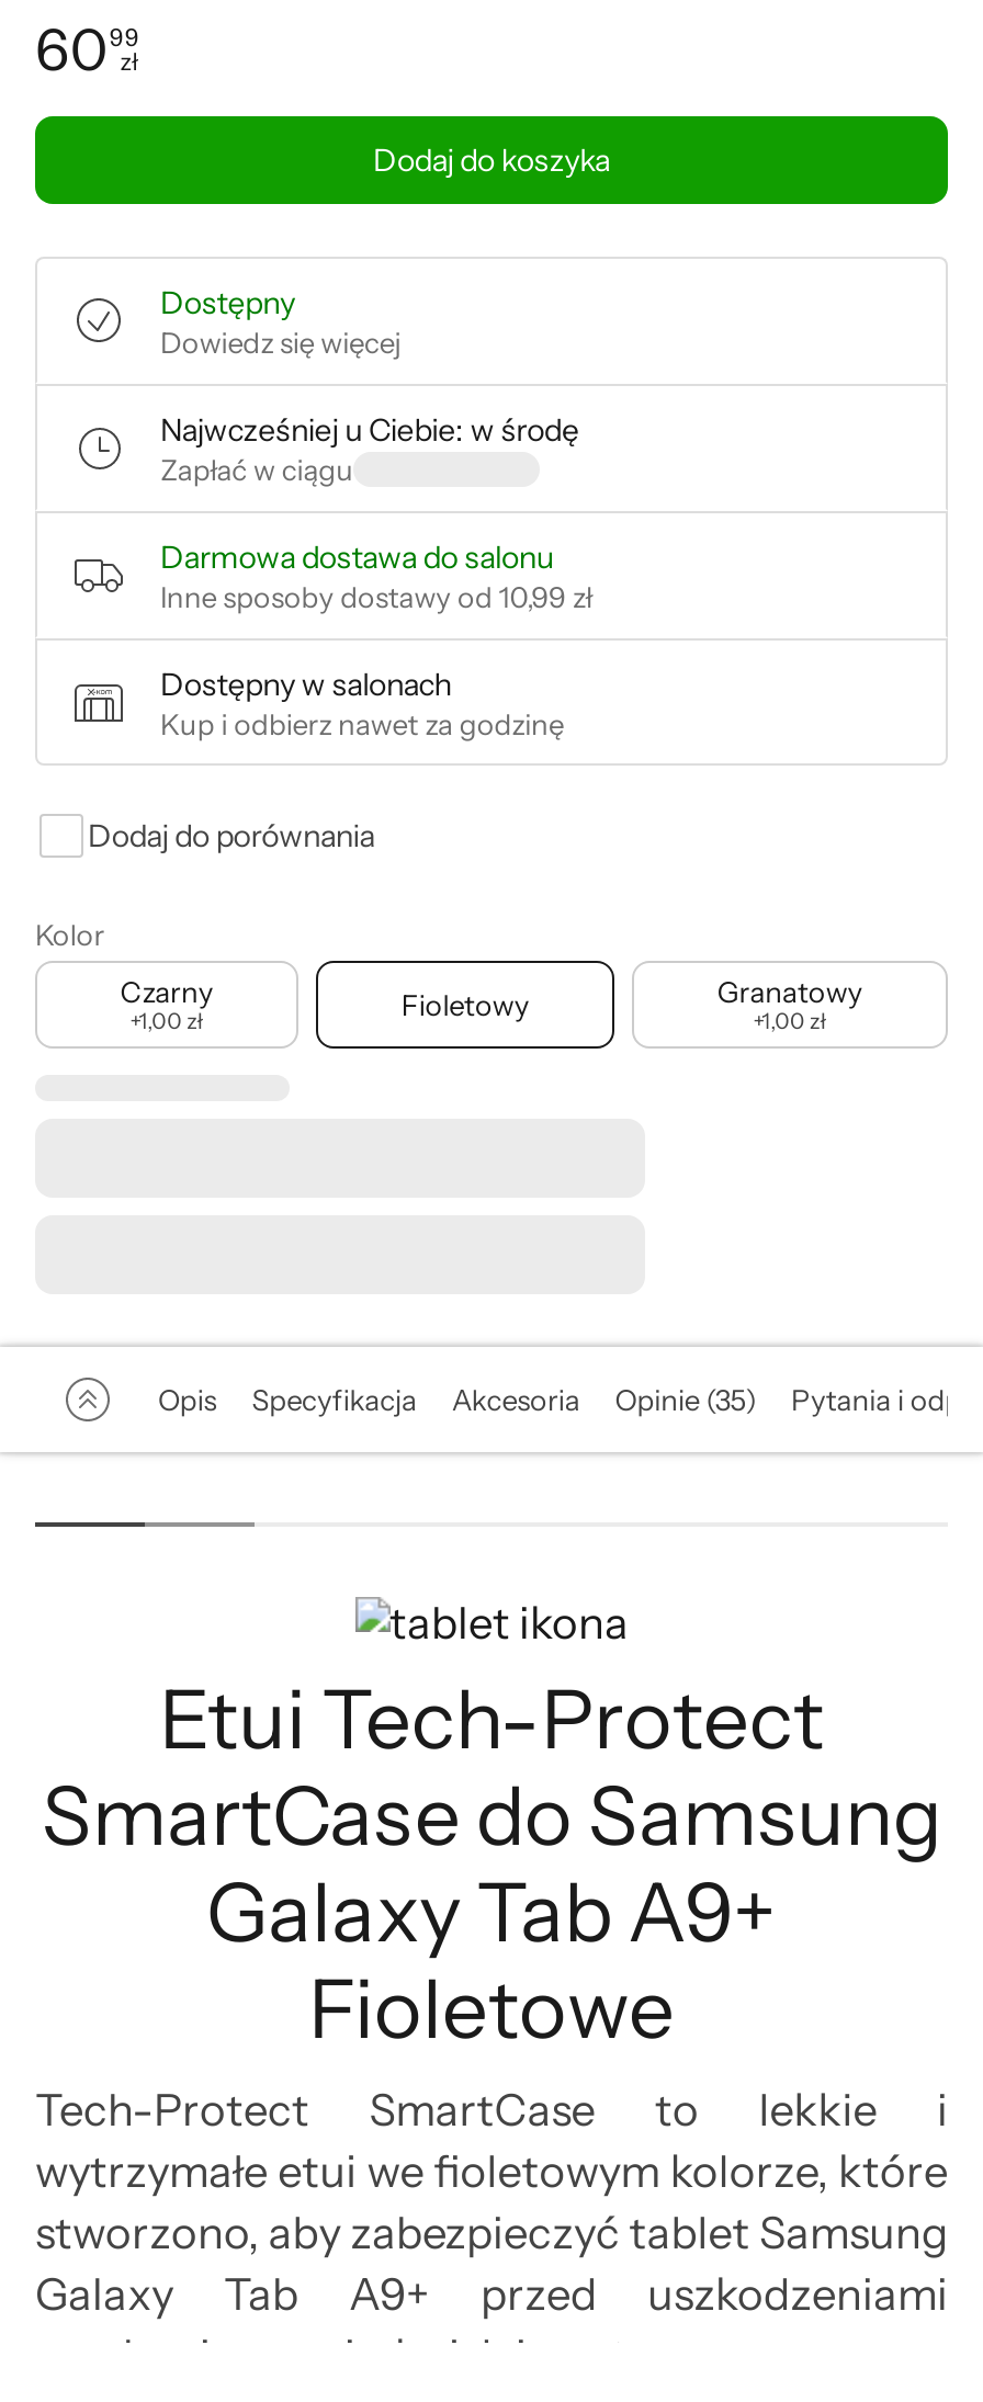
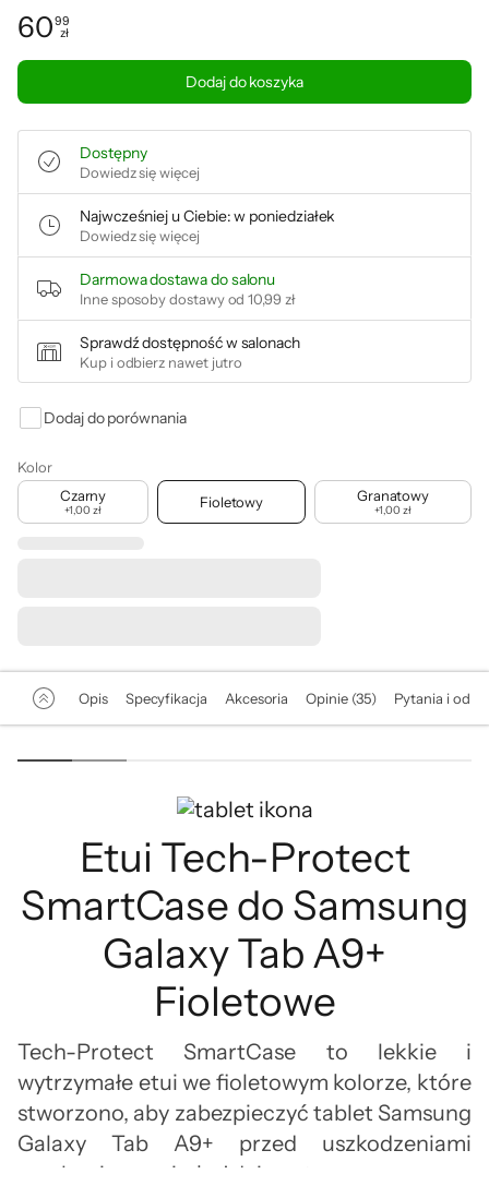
[160,410,579,487] Najwcześniej u Ciebie: w środę | Zapłać w ciągu -> [80,206,334,244] Najwcześniej u Ciebie: w poniedziałek | Dowiedz się więcej
[160,665,564,741] Dostępny w salonach | Kup i odbierz nawet za godzinę -> [80,333,300,371] Sprawdź dostępność w salonach | Kup i odbierz nawet jutro

